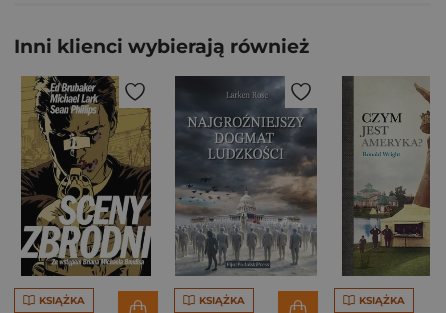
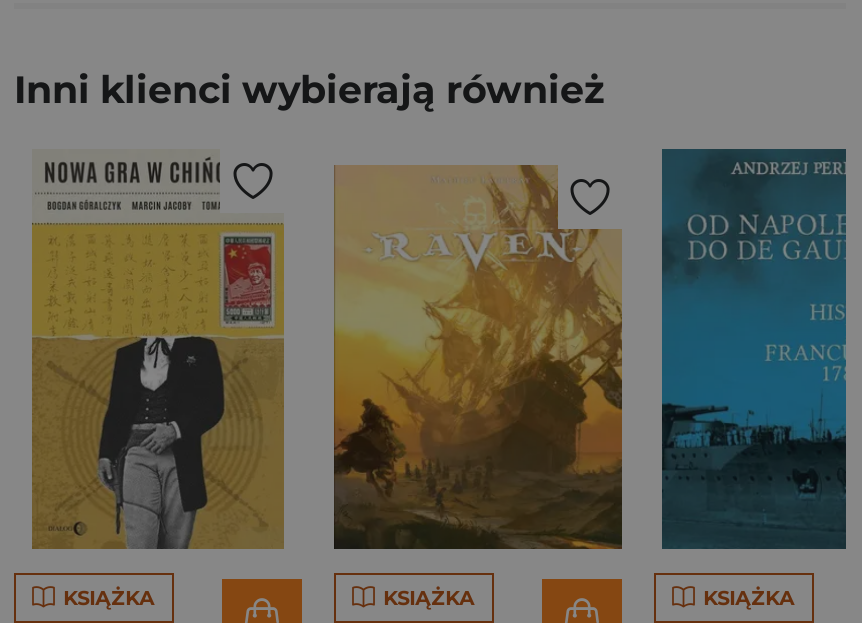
[20,75,152,277] [image] -> [28,149,288,551] [image]
[174,75,318,276] [image] -> [332,149,624,551] [image]
[338,76,431,276] [image] -> [660,147,848,551] [image]

